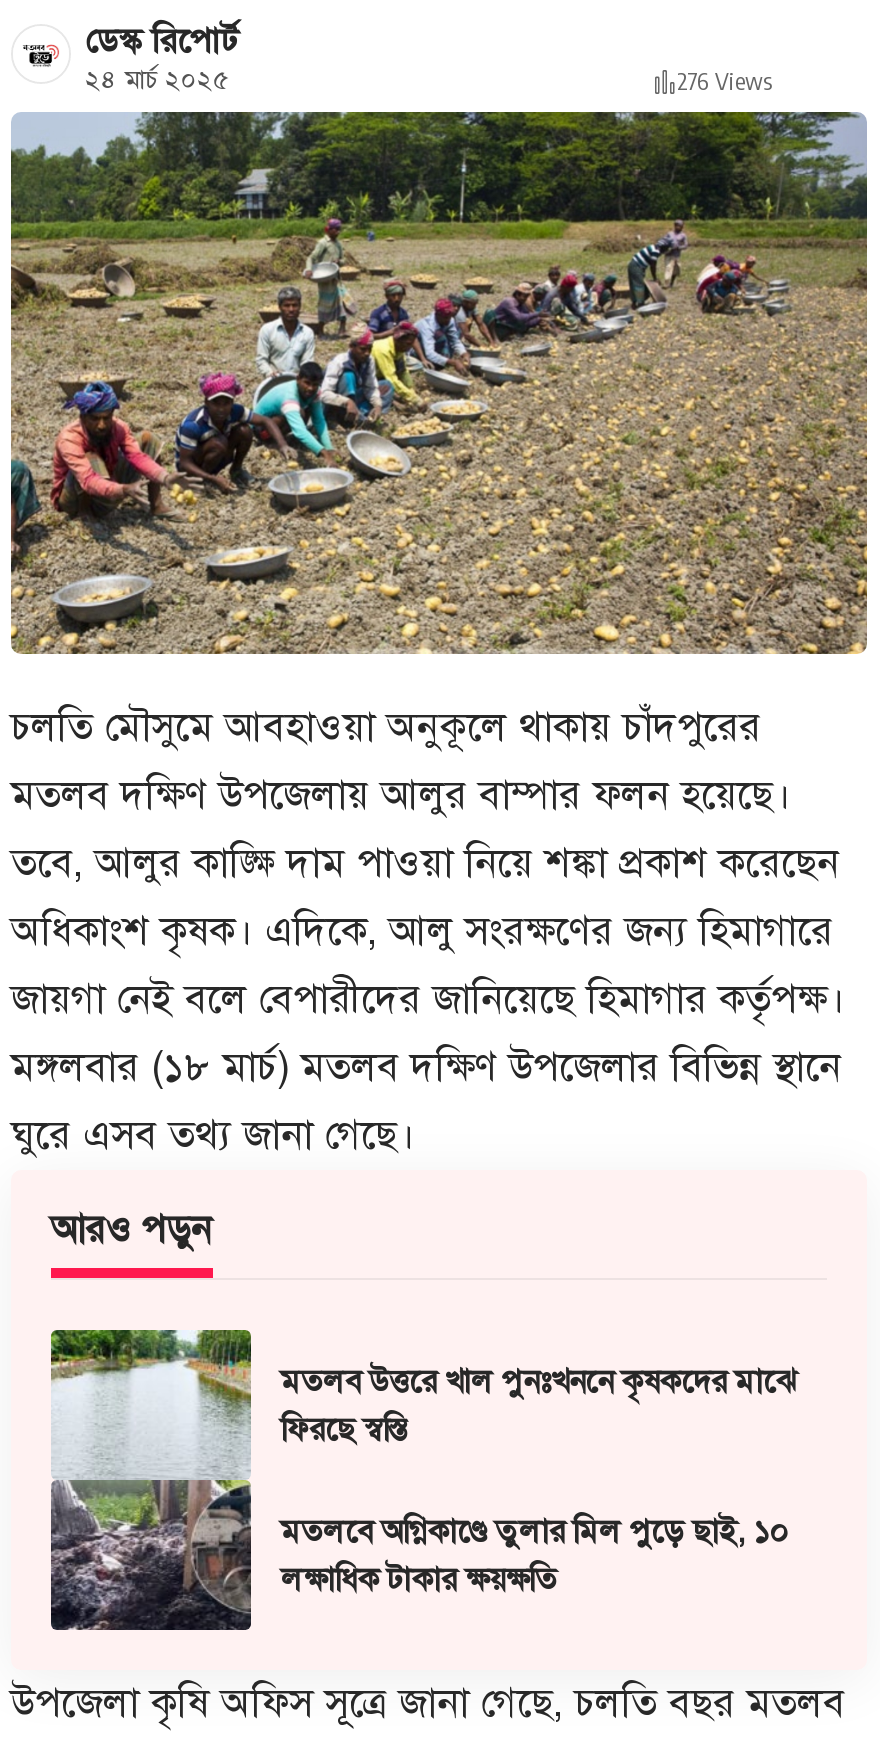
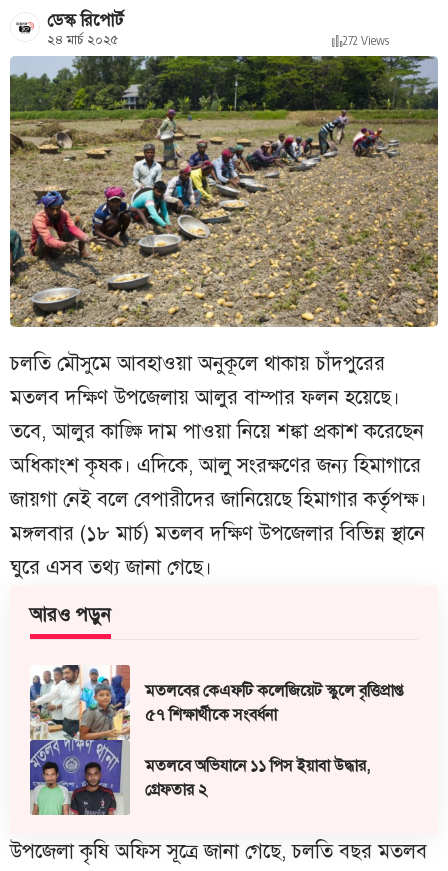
[677,66,771,96] 276 Views -> [343,33,389,48] 272 Views
[49,1328,795,1632] [image] | মতলব উত্তরে খাল পুনঃখননে কৃষকদের মাঝে | ফিরছে স্বস্তি -> [29,665,403,816] [image] | মতলবের কেএফটি কলেজিয়েট স্কুলে বৃত্তিপ্রাপ্ত | ৫৭ শিক্ষার্থীকে সংবর্ধনা
[281,1511,789,1599] মতলবে অগ্নিকাণ্ডে তুলার মিল পুড়ে ছাই, ১০ | লক্ষাধিক টাকার ক্ষয়ক্ষতি -> [145,755,370,799] মতলবে অভিযানে ১১ পিস ইয়াবা উদ্ধার, | গ্রেফতার ২

